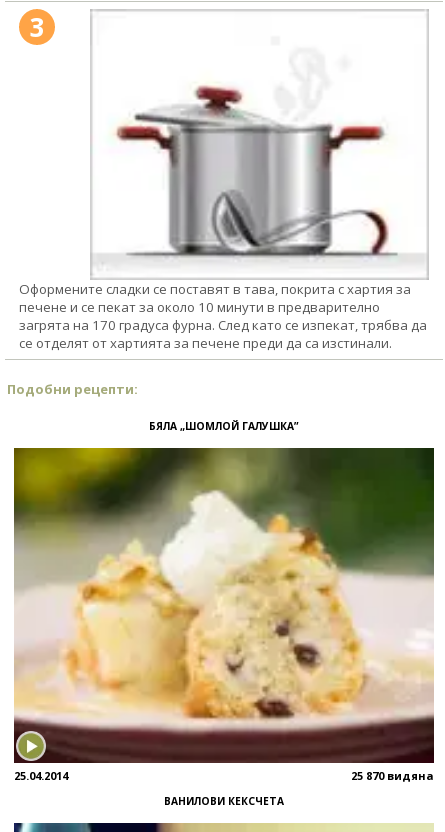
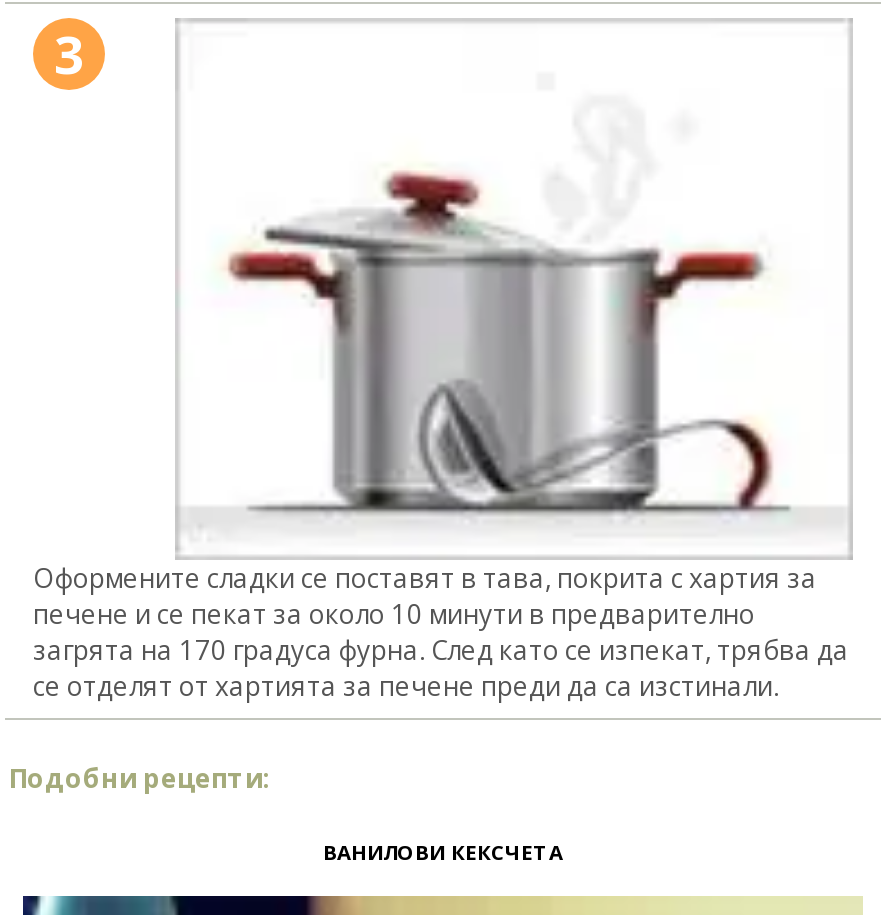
[149,419,299,433] БЯЛА „ШОМЛОЙ ГАЛУШКА” -> none
[13,447,435,783] [image] | 25.04.2014 | 25 870 видяна -> none

